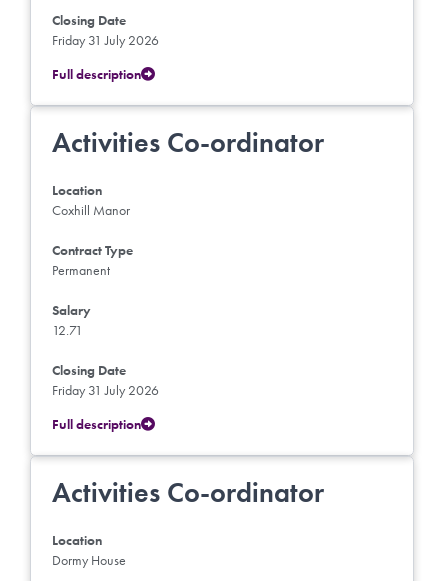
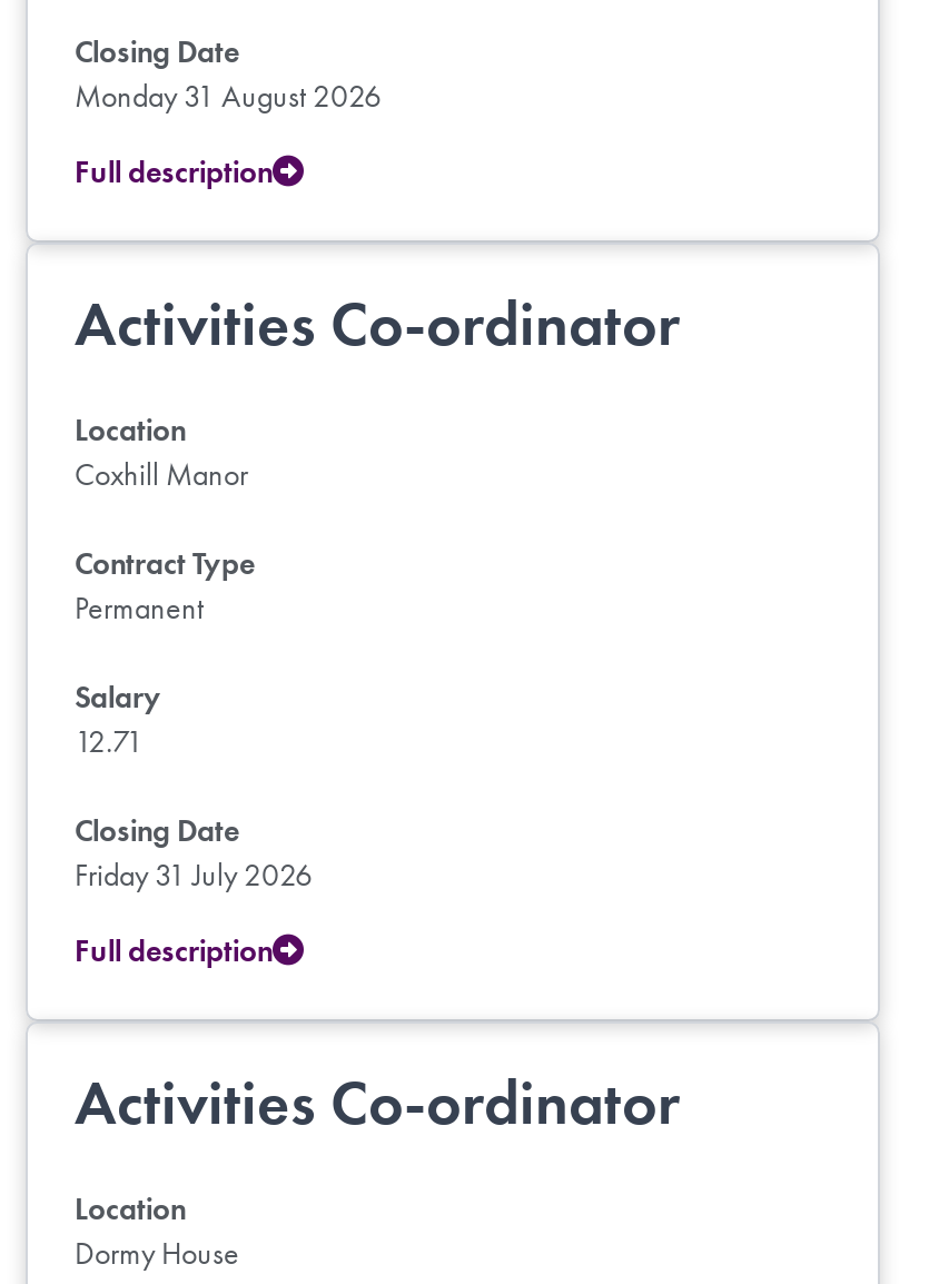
[52,31,159,49] Friday 31 July 2026 -> [75,75,382,115] Monday 31 August 2026

